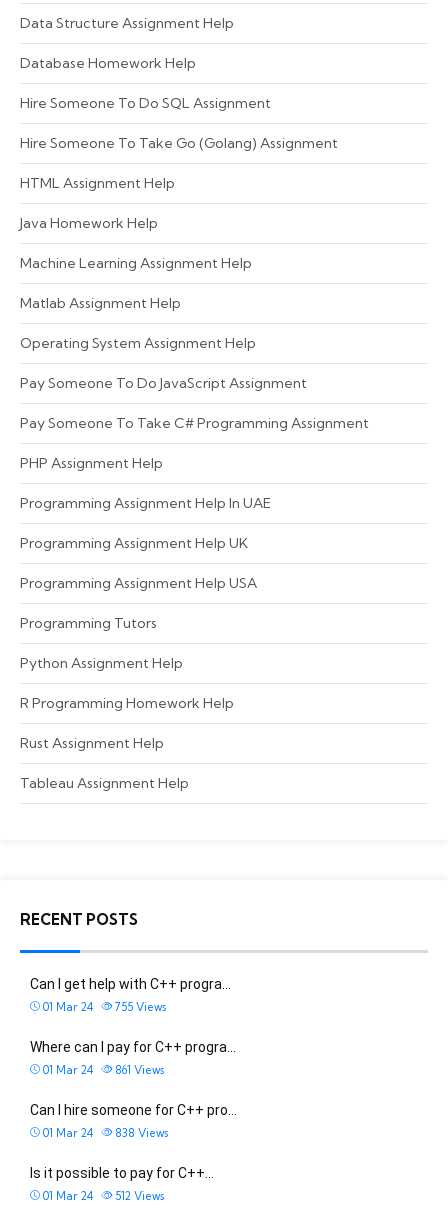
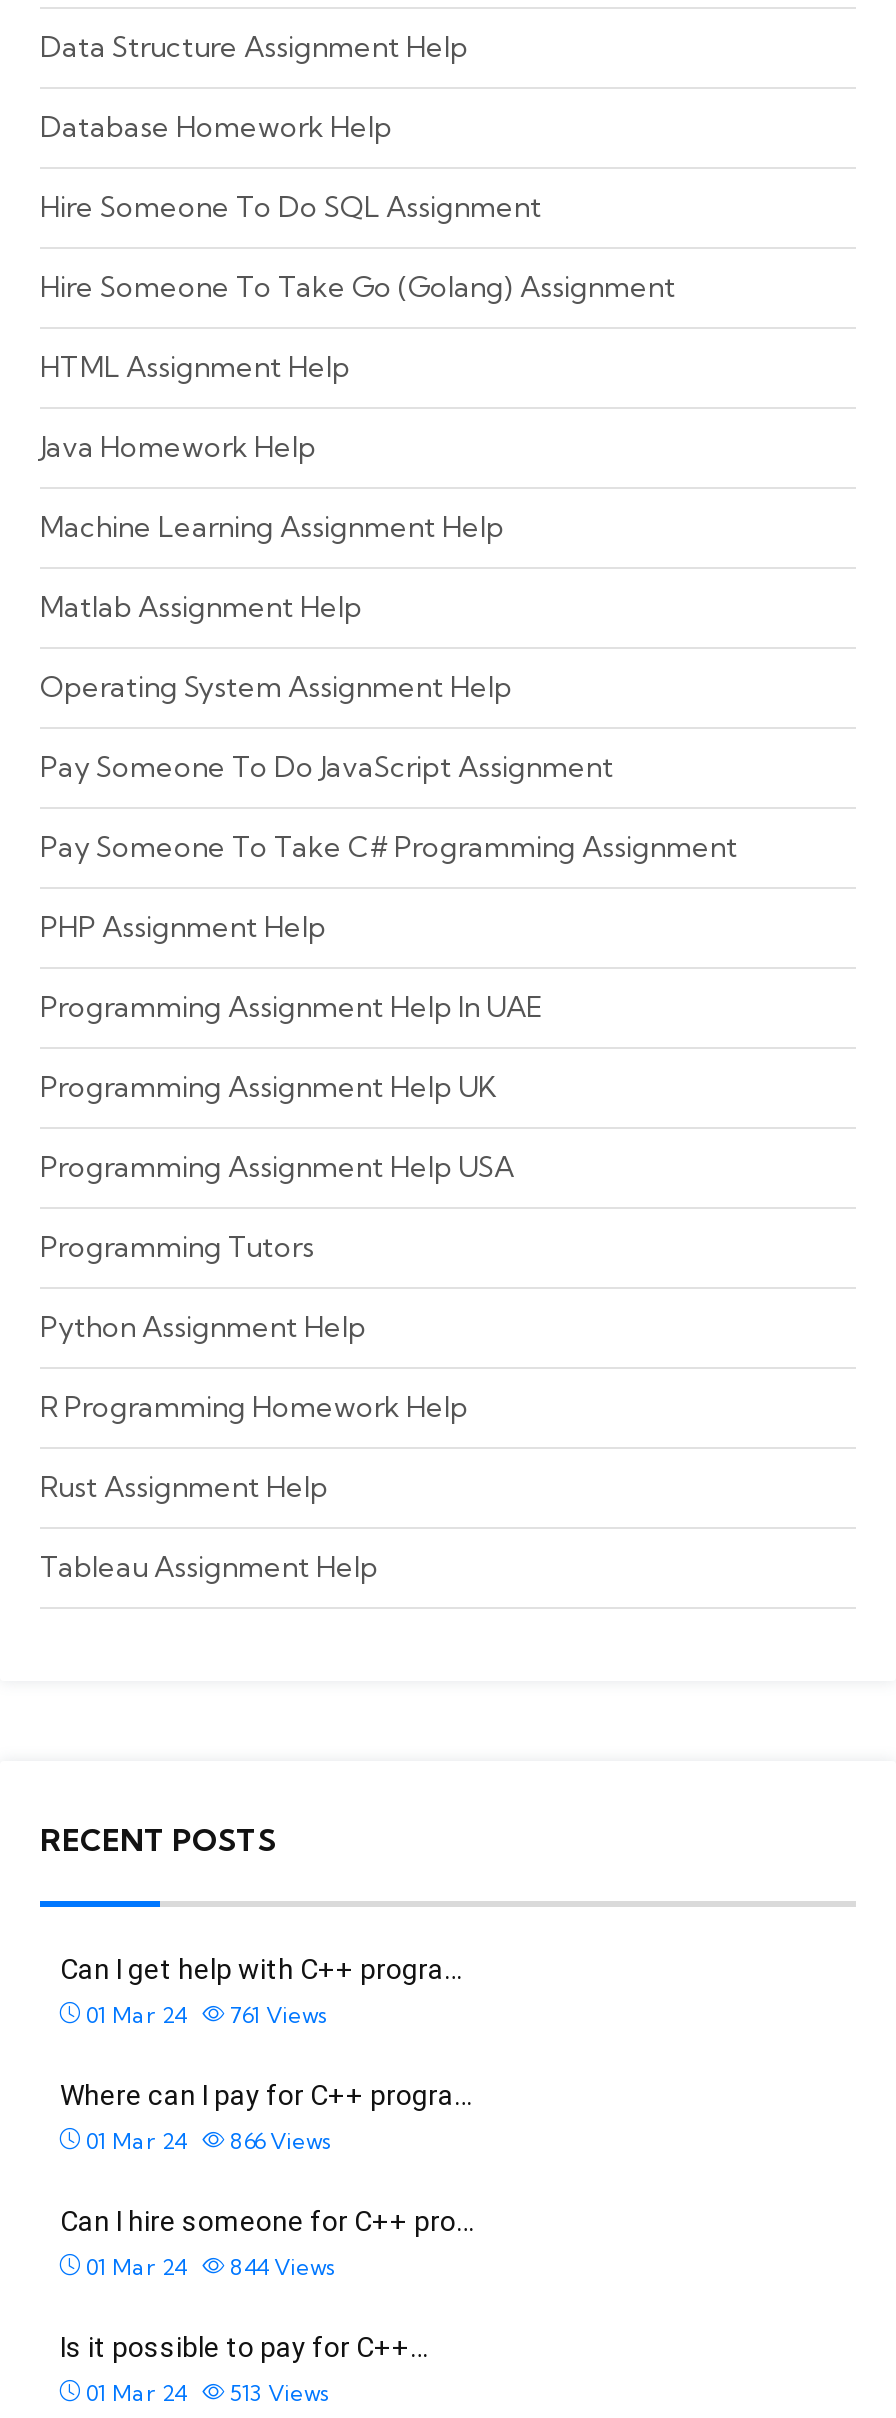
[43,1000,166,1014] 01 Mar 24 755 Views -> [86,2000,326,2028] 01 Mar 24 761 Views
[43,1063,164,1077] 01 Mar 24 861 Views -> [86,2126,330,2154] 01 Mar 24 866 Views
[43,1126,168,1140] 01 Mar 24 838 Views -> [86,2252,334,2280] 01 Mar 24 844 Views
[43,1189,164,1203] 01 Mar 24 512 Views -> [86,2378,328,2406] 01 Mar 24 513 Views

